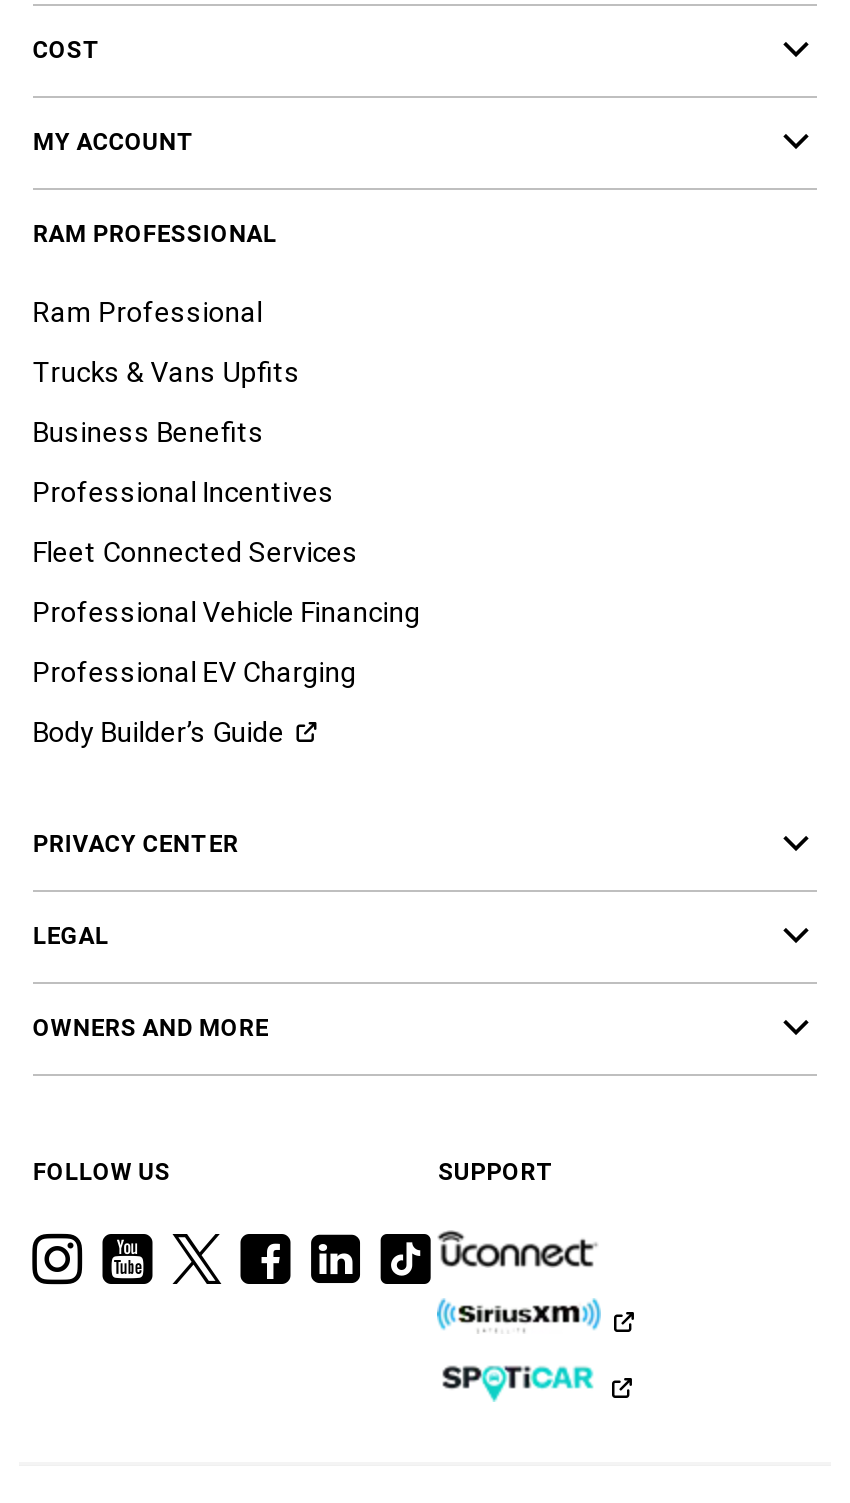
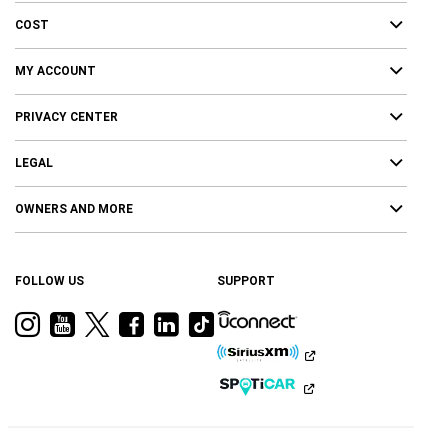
[32,220,420,748] RAM PROFESSIONAL | Ram Professional | Trucks & Vans Upfits | Business Benefits | Professional Incentives | Fleet Connected Services | Professional Vehicle Financing | Professional EV Charging | Body Builder’s Guide -> none

